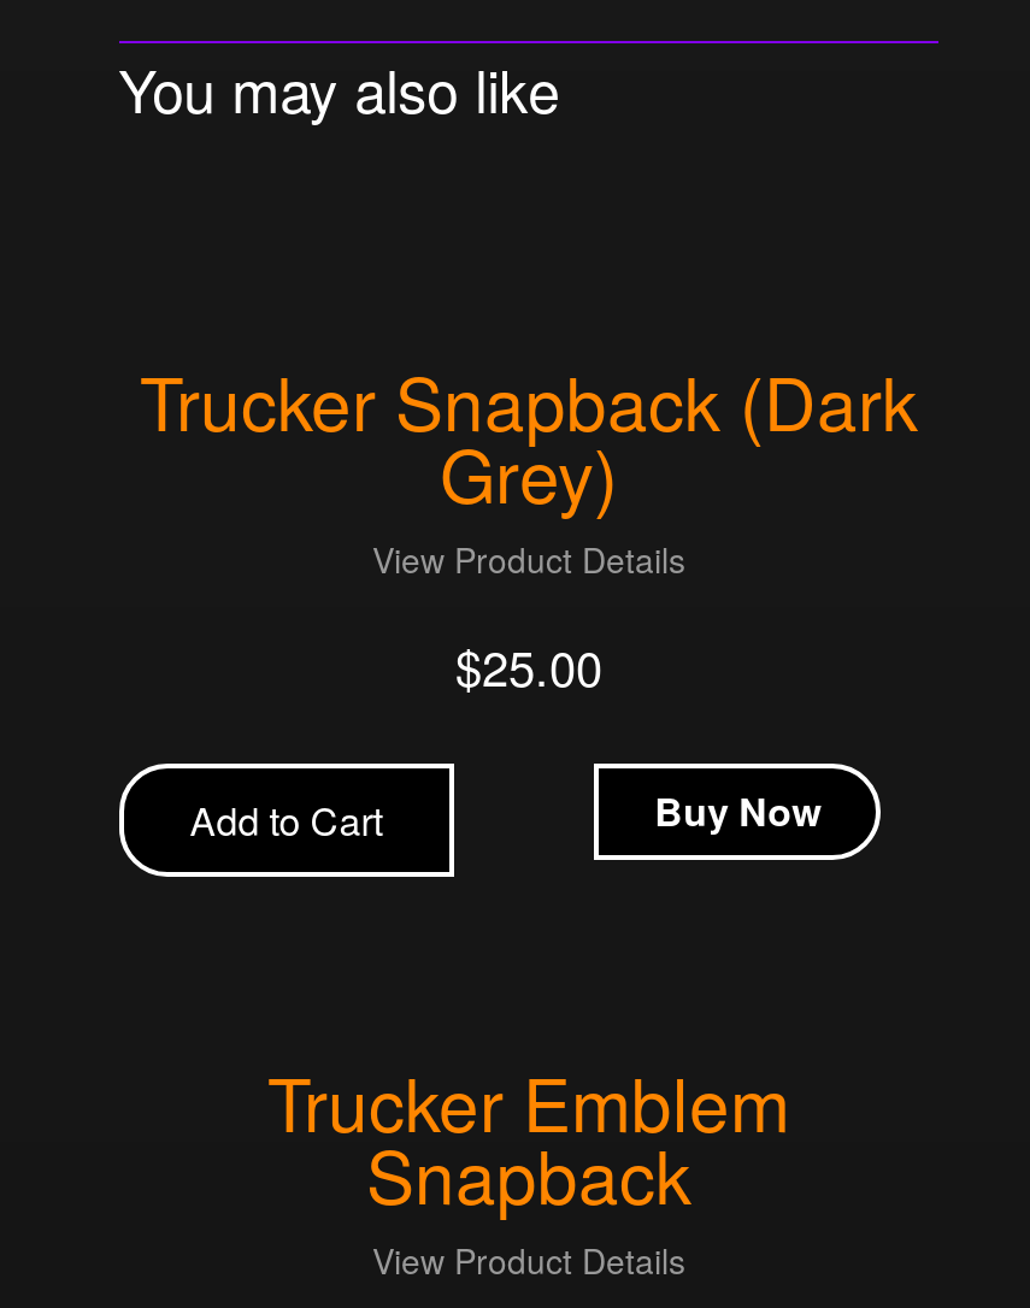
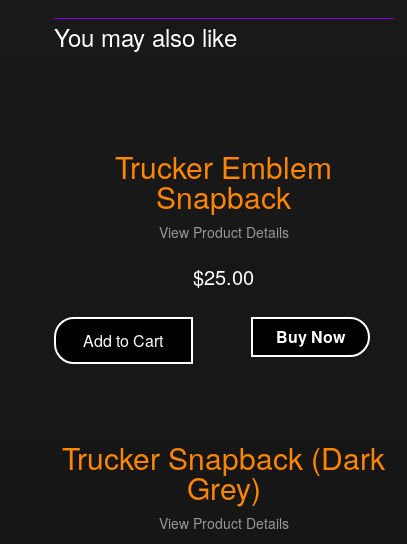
moved [140,350,918,526] -> [62,436,385,509]: Trucker Snapback (Dark | Grey)
moved [267,1051,790,1227] -> [115,145,332,218]: Trucker Emblem | Snapback

